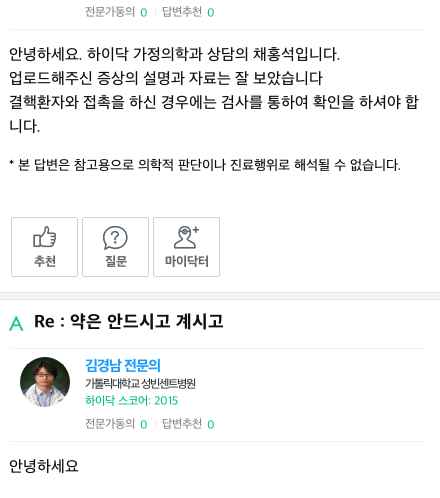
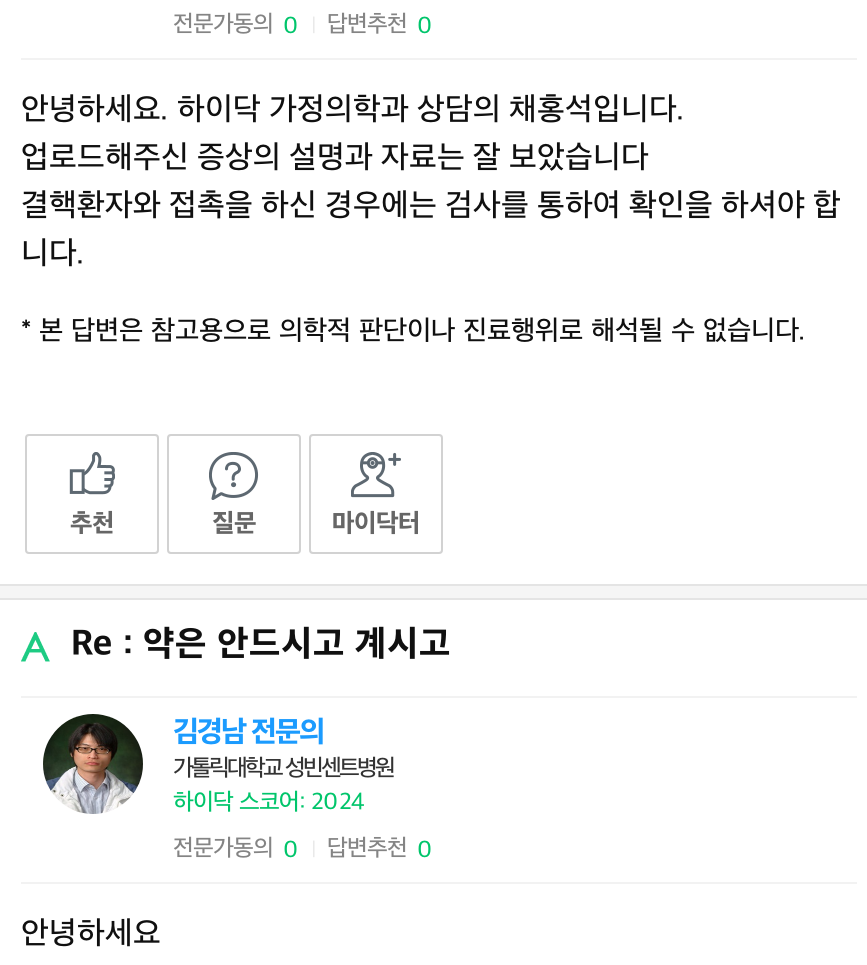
[85,394,178,409] 하이닥 스코어: 2015 -> [173,788,365,818] 하이닥 스코어: 2024

